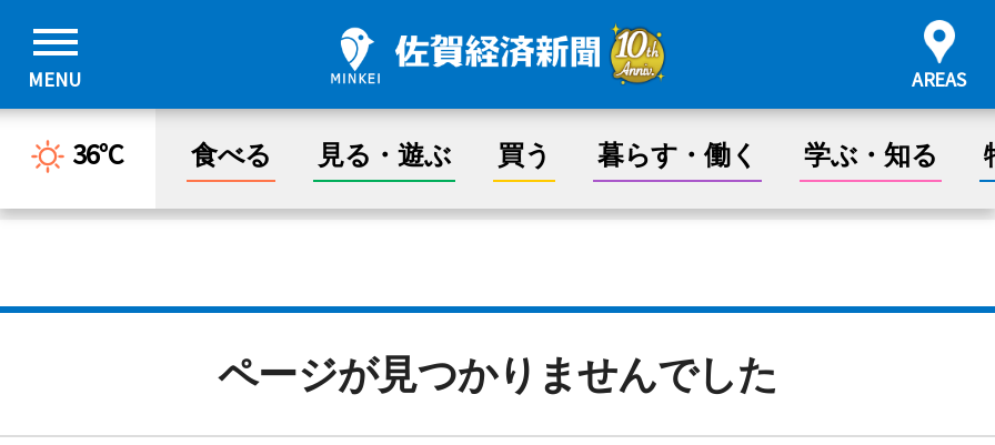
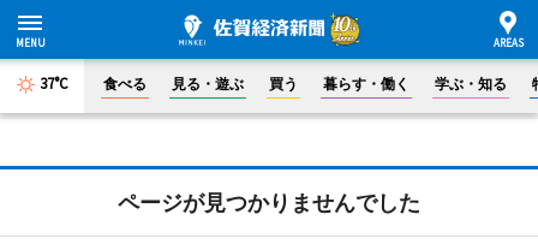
[72,136,125,174] 36°C -> [39,74,68,94] 37°C

